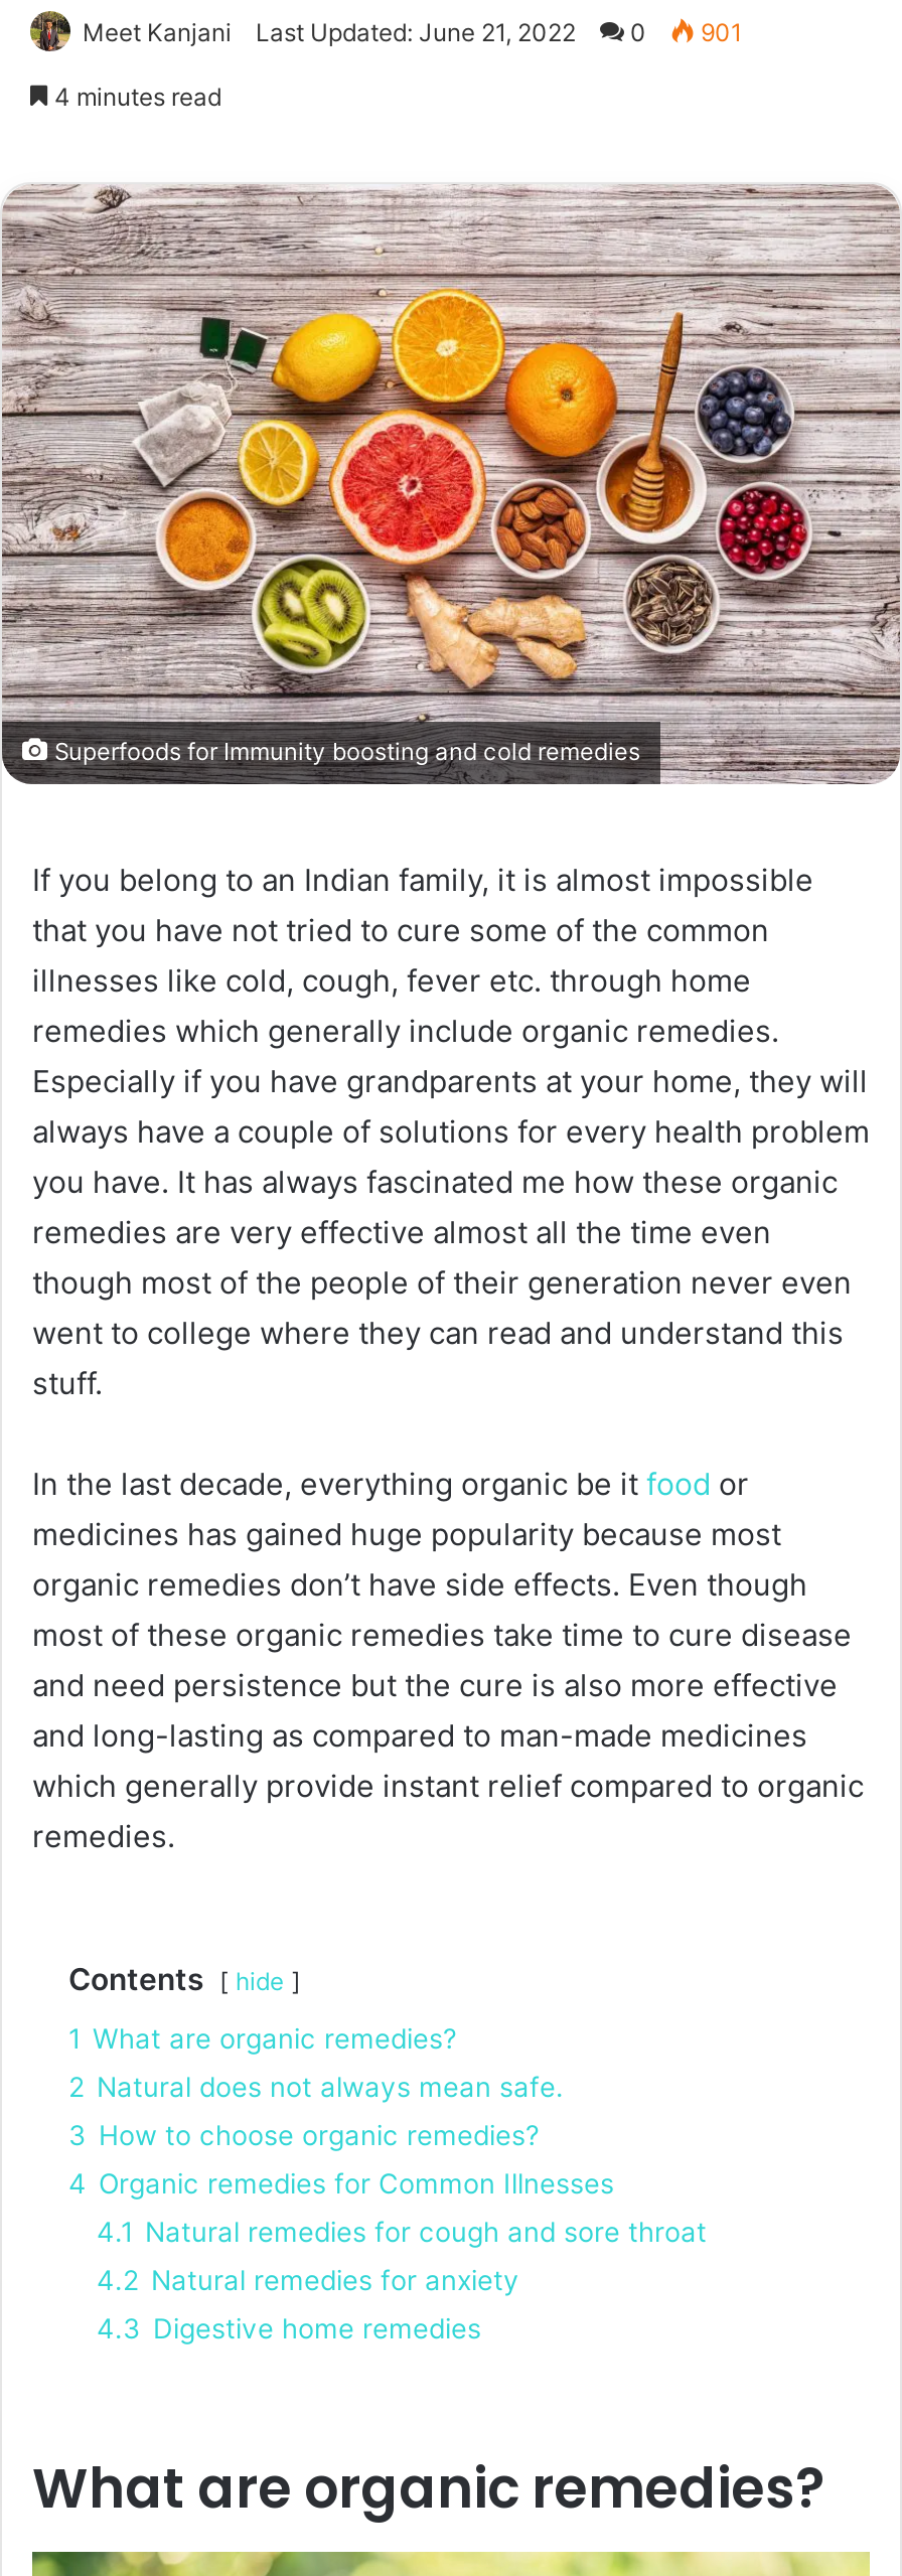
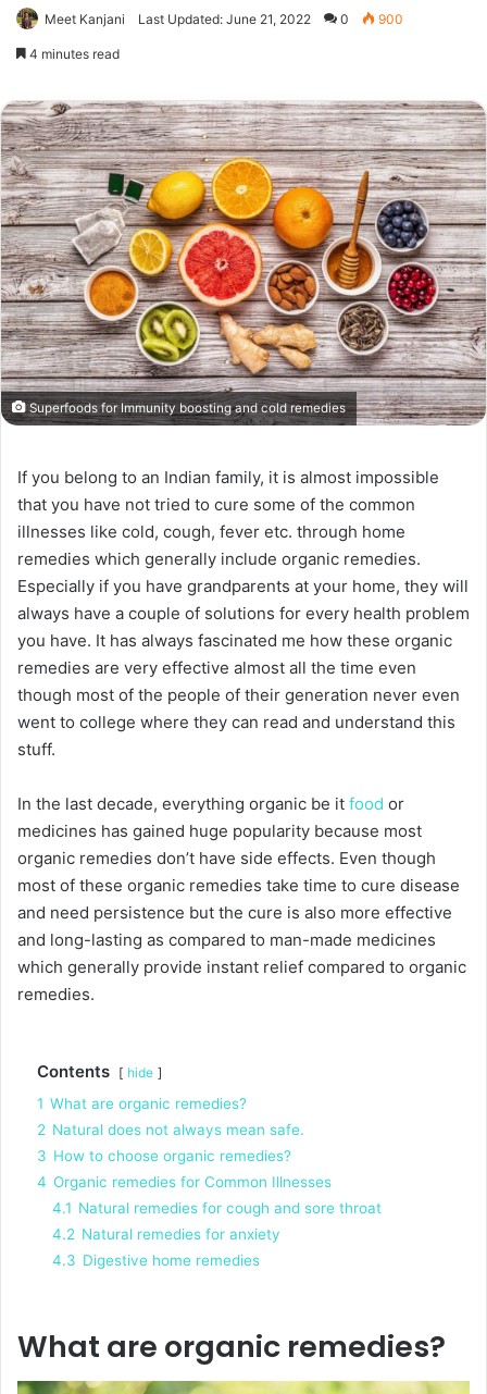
[83,18,743,48] Meet Kanjani Last Updated: June 21, 2022 0 901 -> [45,11,403,28] Meet Kanjani Last Updated: June 21, 2022 0 900

